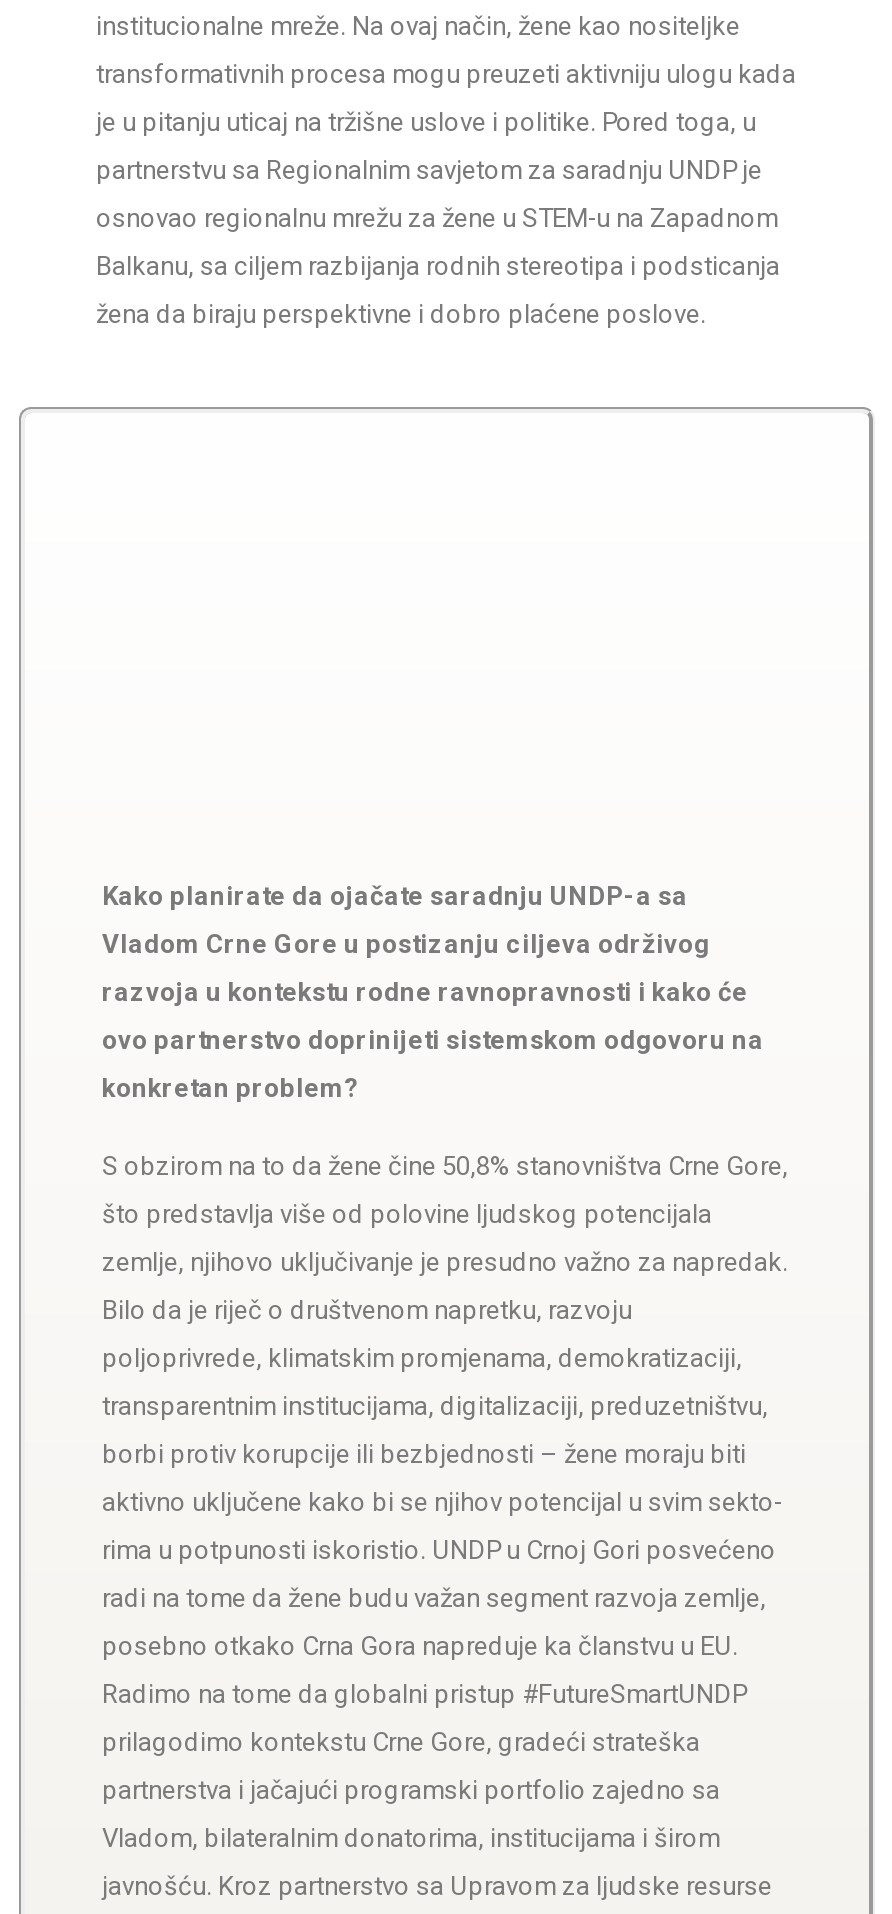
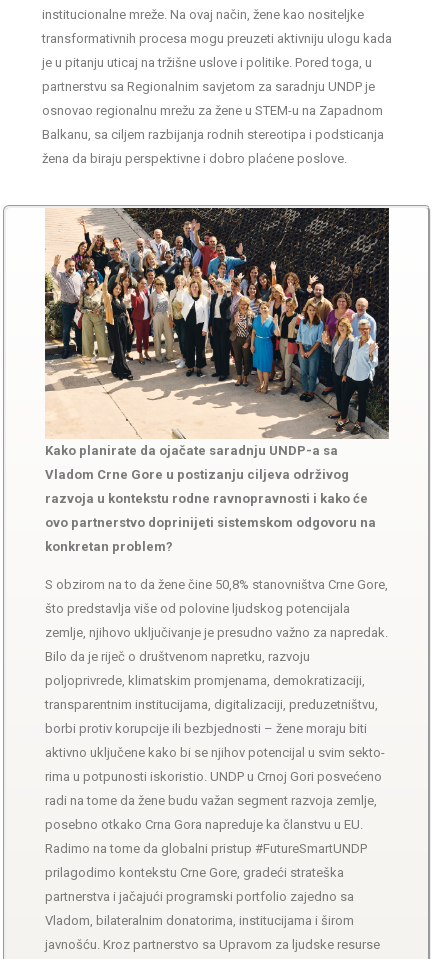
none -> [44,207,390,440] [image]

